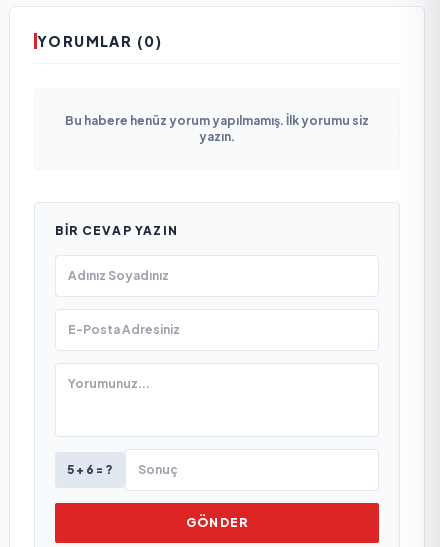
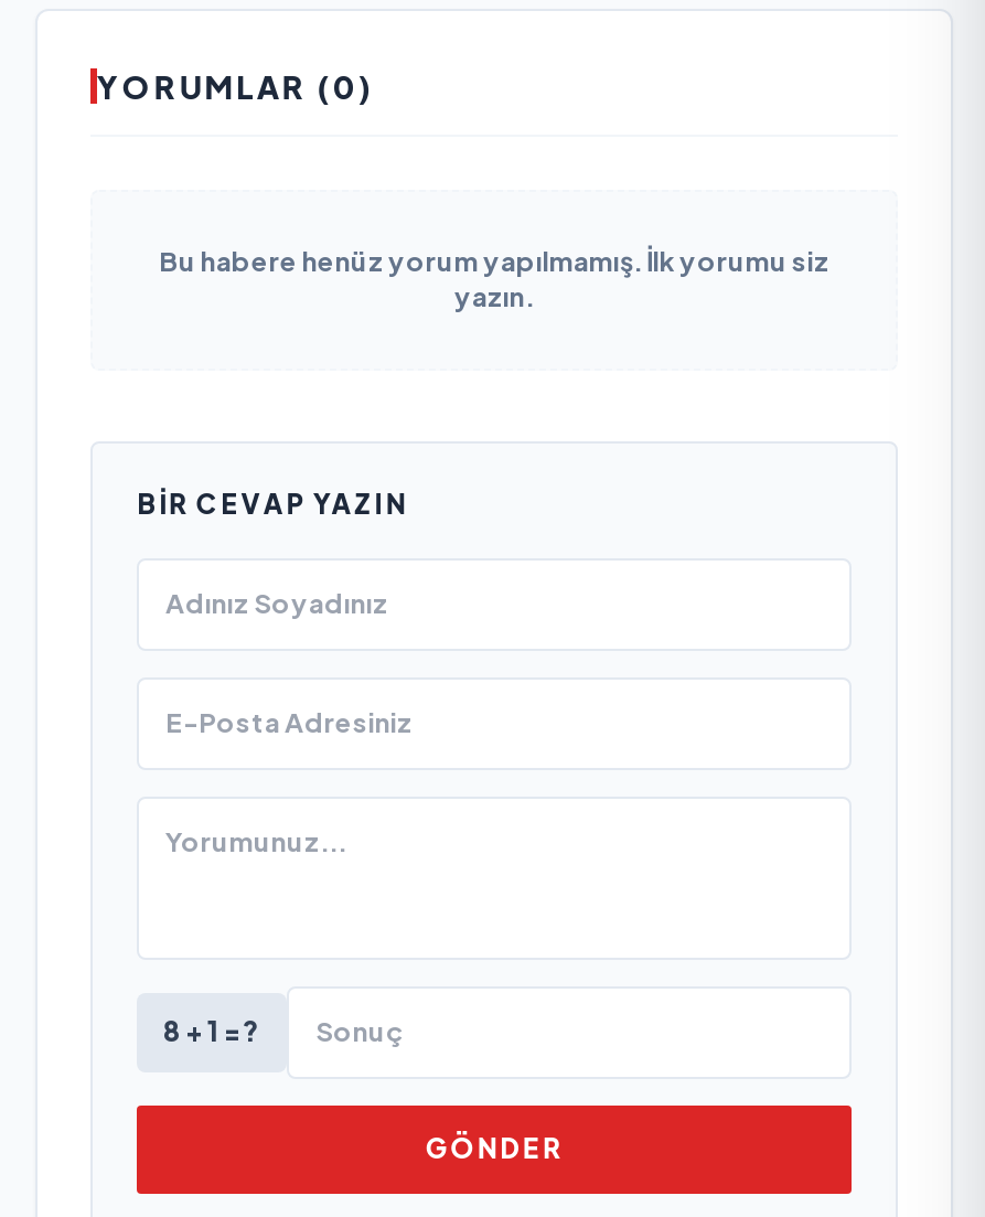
[67,462,113,477] 5 + 6 = ? -> [163,1014,260,1048] 8 + 1 = ?

